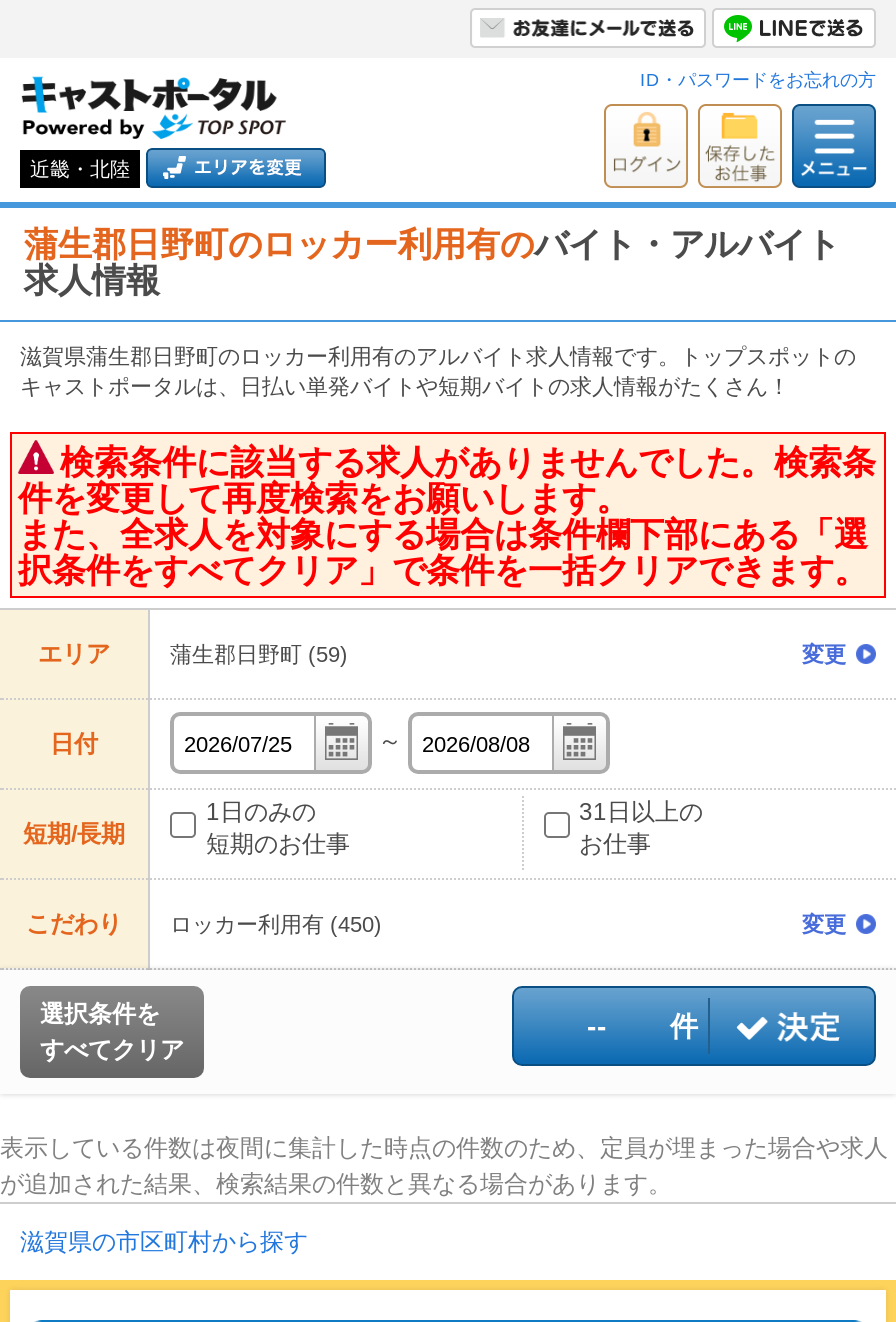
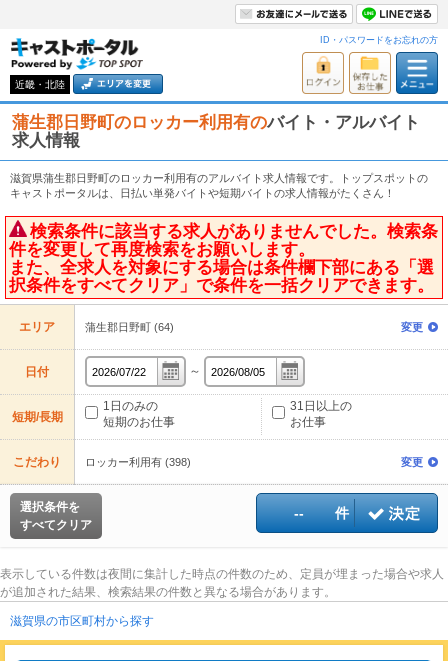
[170,642,370,666] 蒲生郡日野町 (59) -> [85,321,185,333] 蒲生郡日野町 (64)
[170,912,404,936] ロッカー利用有 (450) -> [85,456,202,468] ロッカー利用有 (398)

